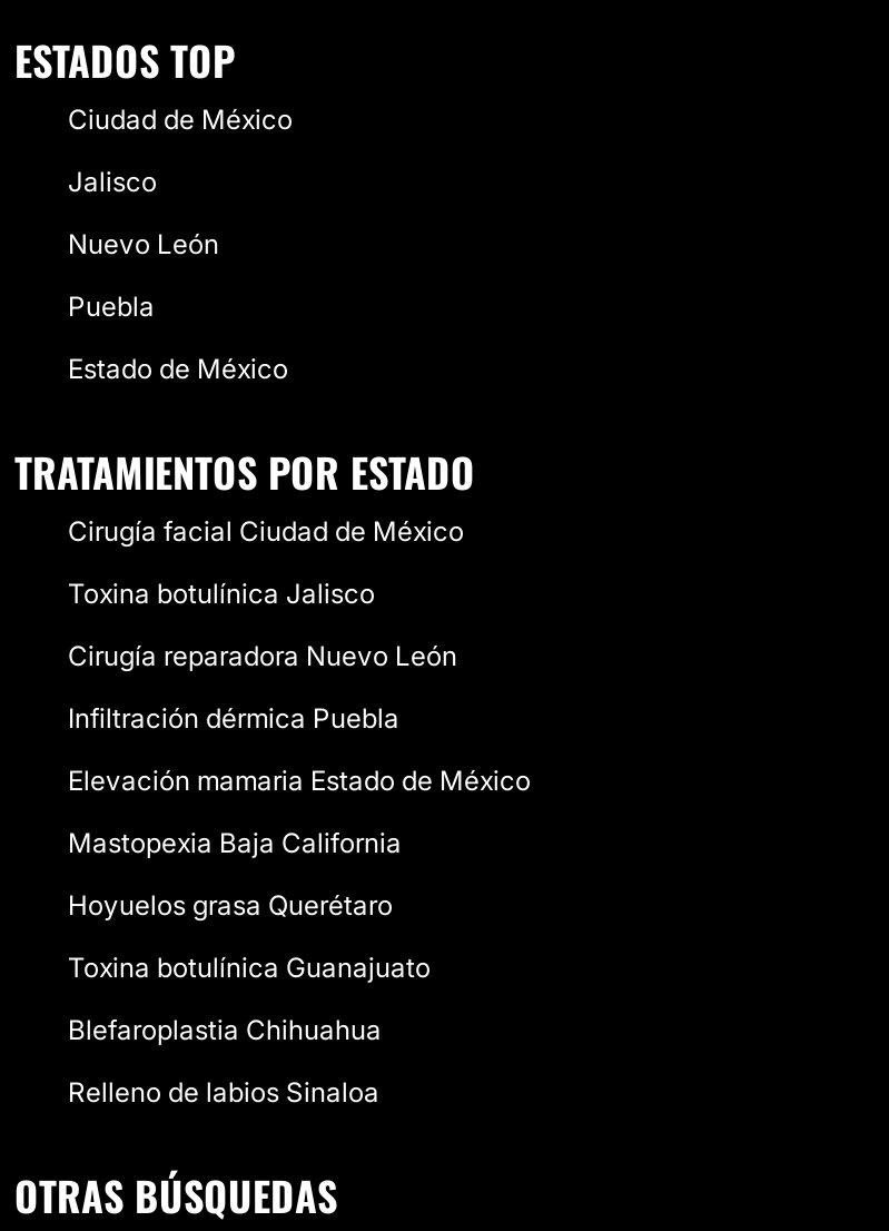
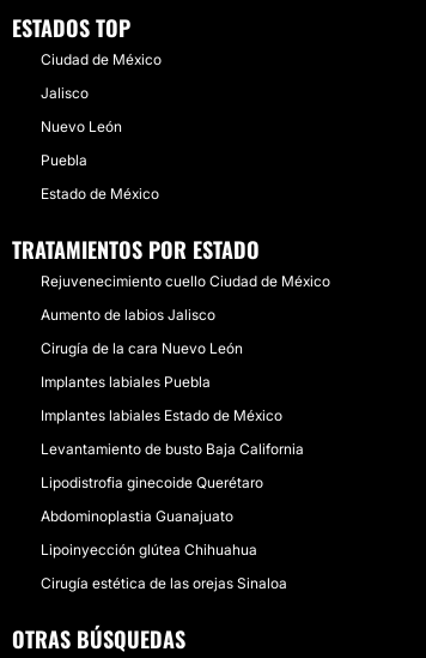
[68,514,464,548] Cirugía facial Ciudad de México -> [41,272,330,290] Rejuvenecimiento cuello Ciudad de México
[68,577,375,610] Toxina botulínica Jalisco -> [41,306,215,324] Aumento de labios Jalisco
[68,639,457,672] Cirugía reparadora Nuevo León -> [41,339,243,357] Cirugía de la cara Nuevo León
[68,701,399,735] Infiltración dérmica Puebla -> [41,373,211,391] Implantes labiales Puebla
[68,764,531,797] Elevación mamaria Estado de México -> [41,406,282,424] Implantes labiales Estado de México
[68,826,402,859] Mastopexia Baja California -> [41,440,304,458] Levantamiento de busto Baja California
[68,888,393,922] Hoyuelos grasa Querétaro -> [41,473,263,491] Lipodistrofia ginecoide Querétaro
[68,951,431,984] Toxina botulínica Guanajuato -> [41,507,233,525] Abdominoplastia Guanajuato
[68,1013,382,1046] Blefaroplastia Chihuahua -> [41,541,257,559] Lipoinyección glútea Chihuahua
[68,1075,379,1109] Relleno de labios Sinaloa -> [41,574,287,592] Cirugía estética de las orejas Sinaloa

